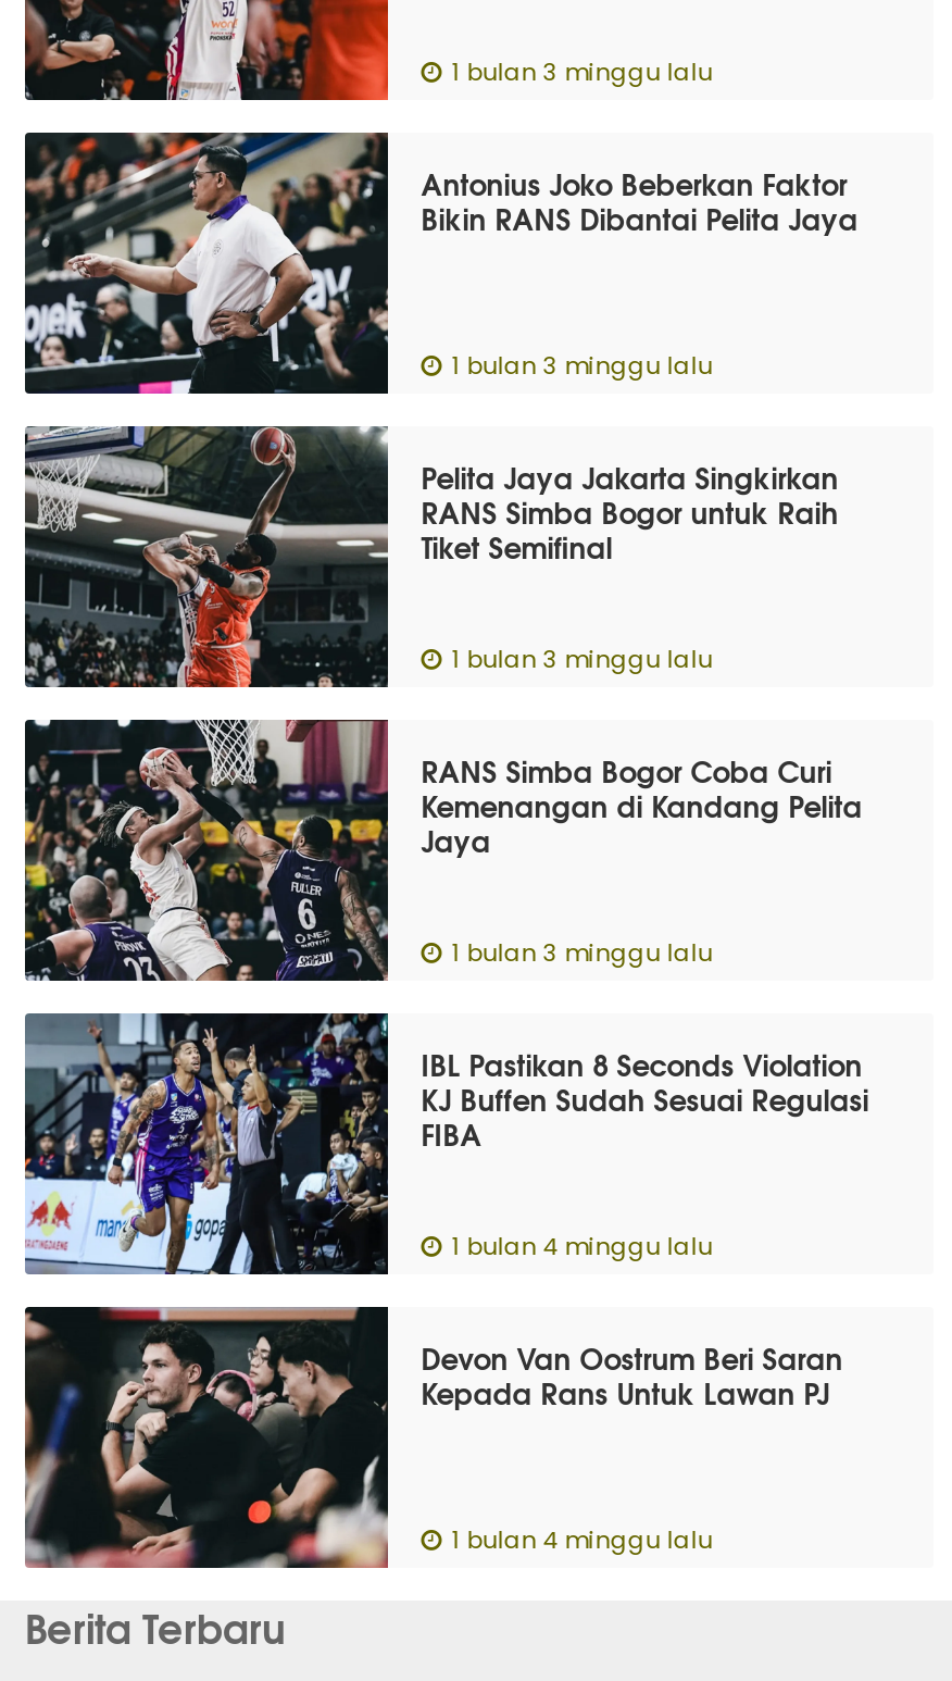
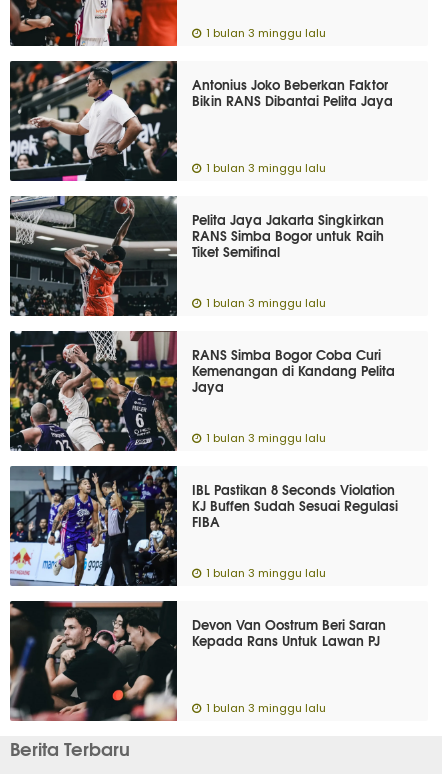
[451,1235,712,1259] 1 bulan 4 minggu lalu -> [206,568,326,579] 1 bulan 3 minggu lalu
[451,1529,712,1553] 1 bulan 4 minggu lalu -> [206,703,326,714] 1 bulan 3 minggu lalu

